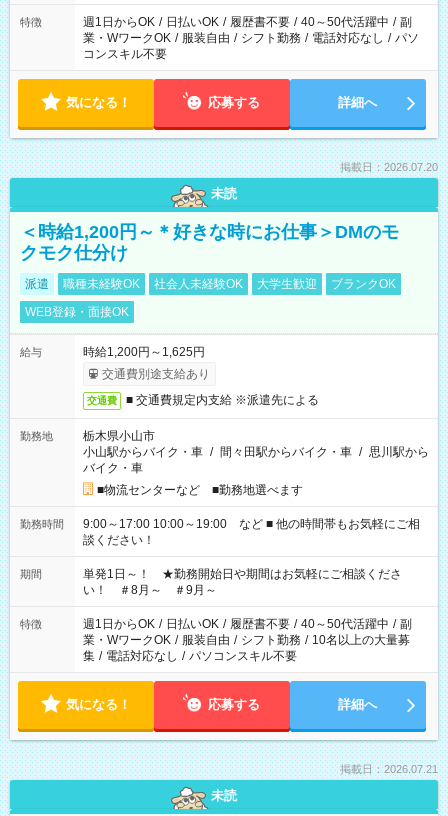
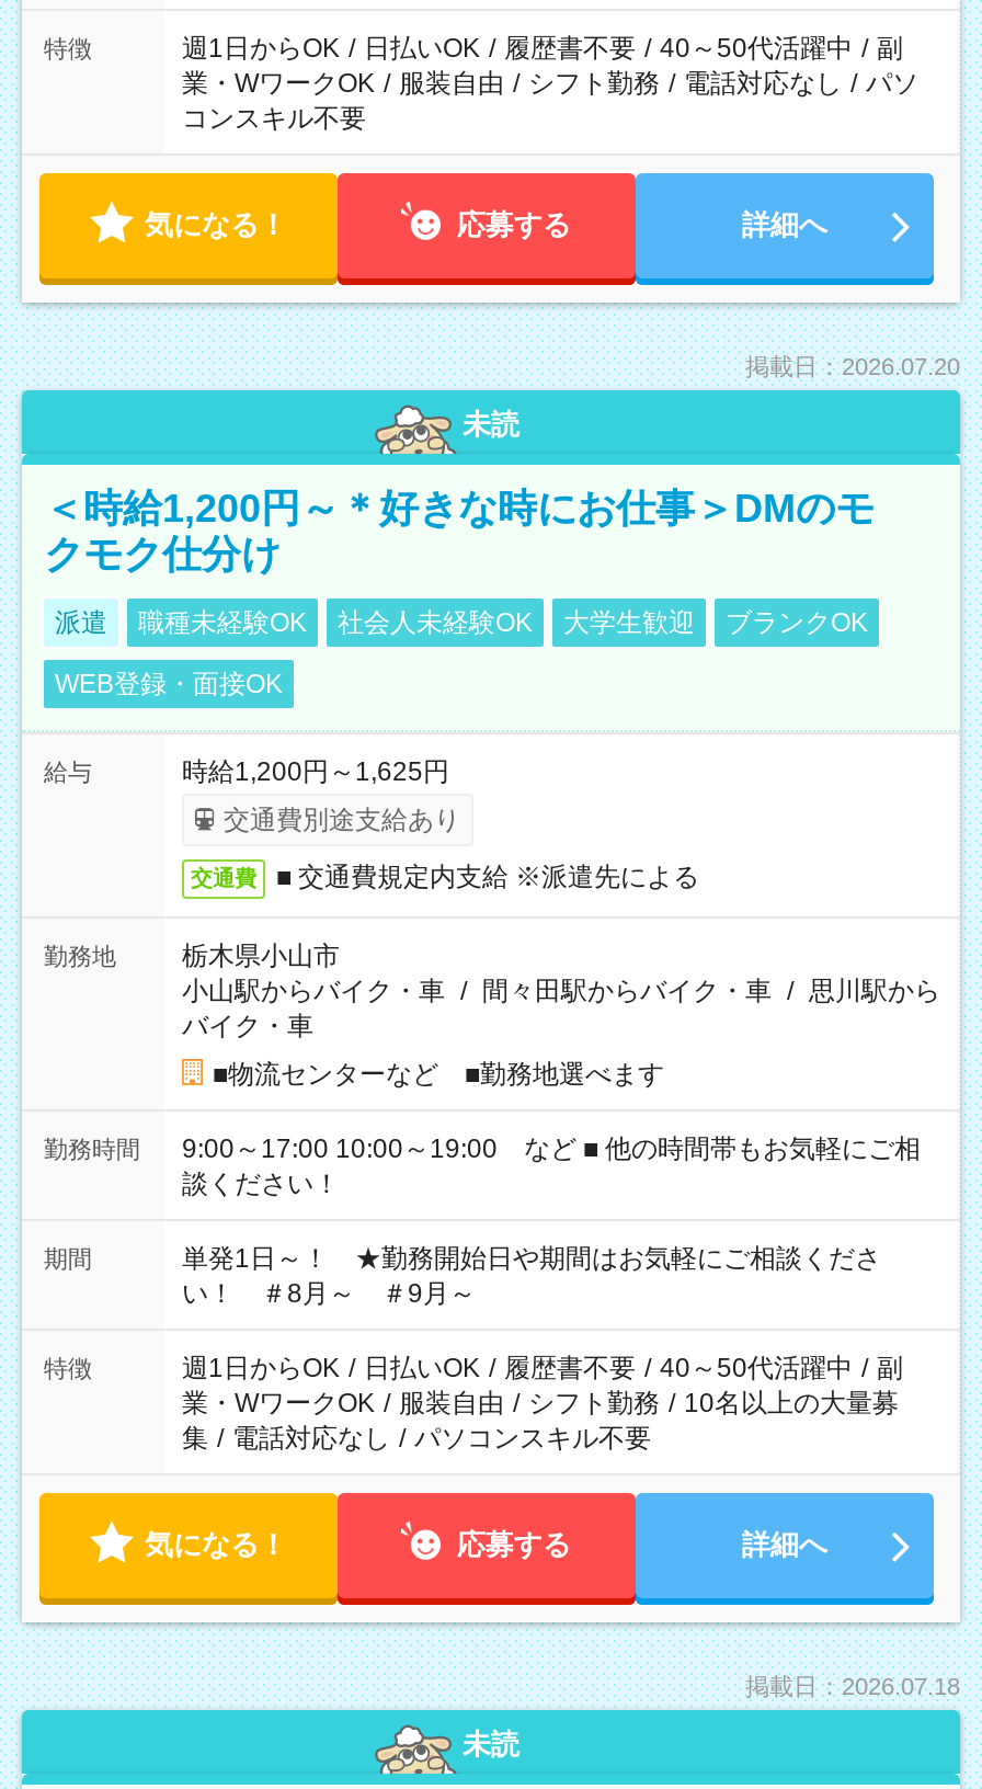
[340,763,438,775] 掲載日：2026.07.21 -> [745,1673,960,1699] 掲載日：2026.07.18

